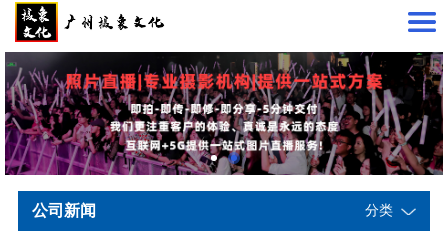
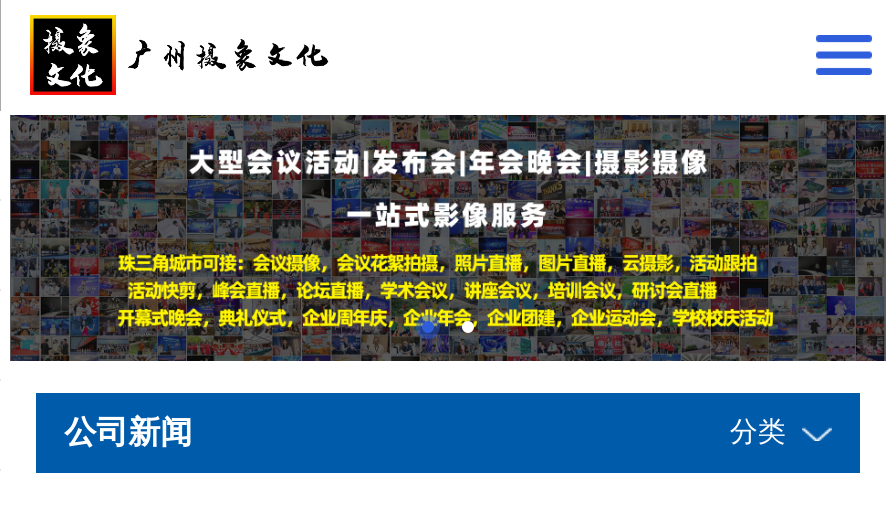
[5,52,443,176] [image] -> [10,115,886,363] [image]

